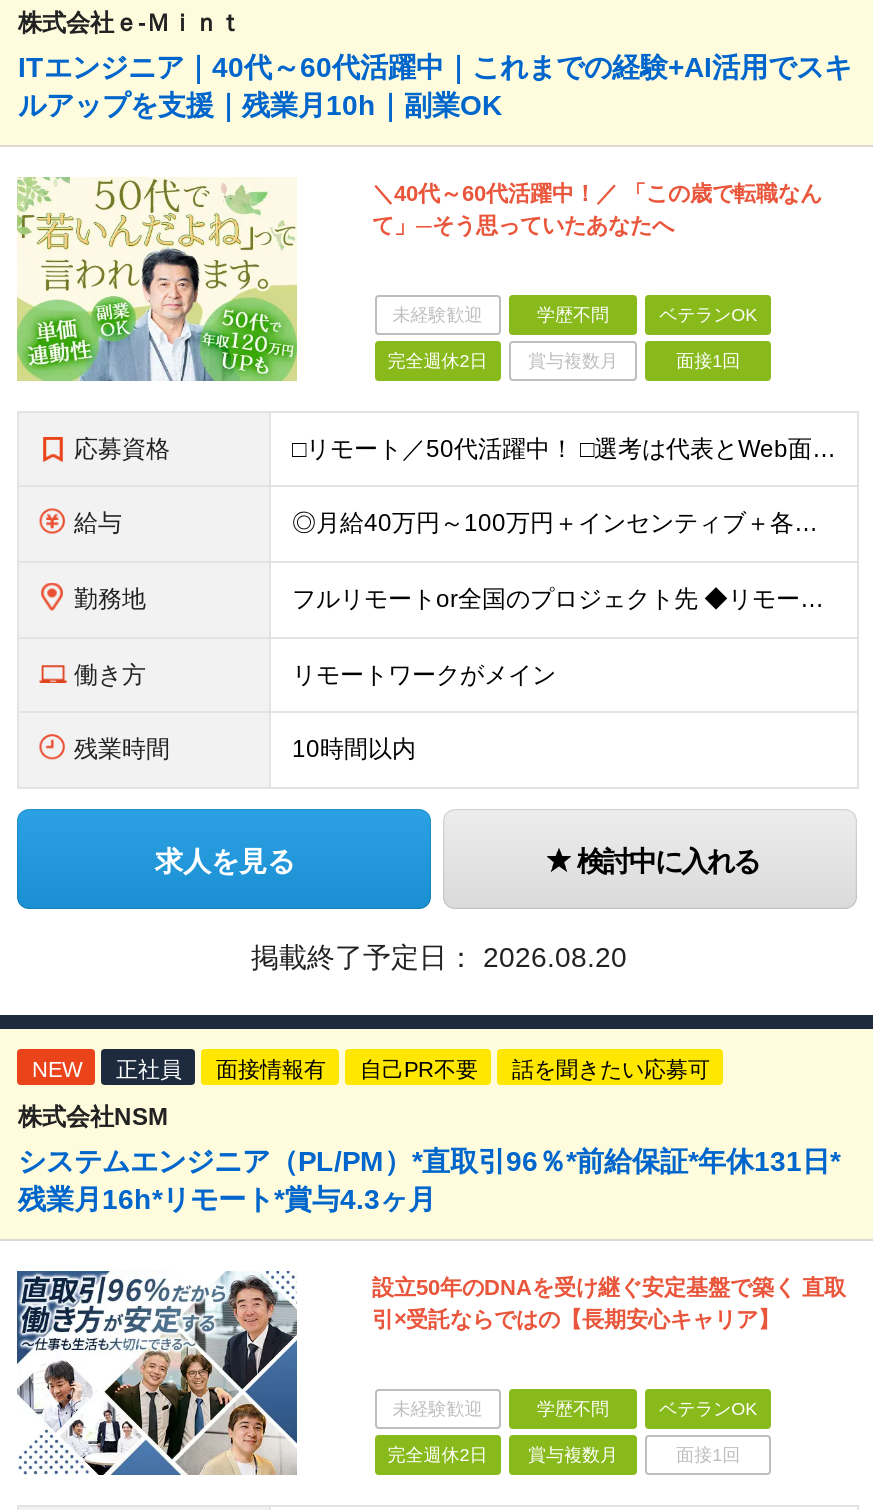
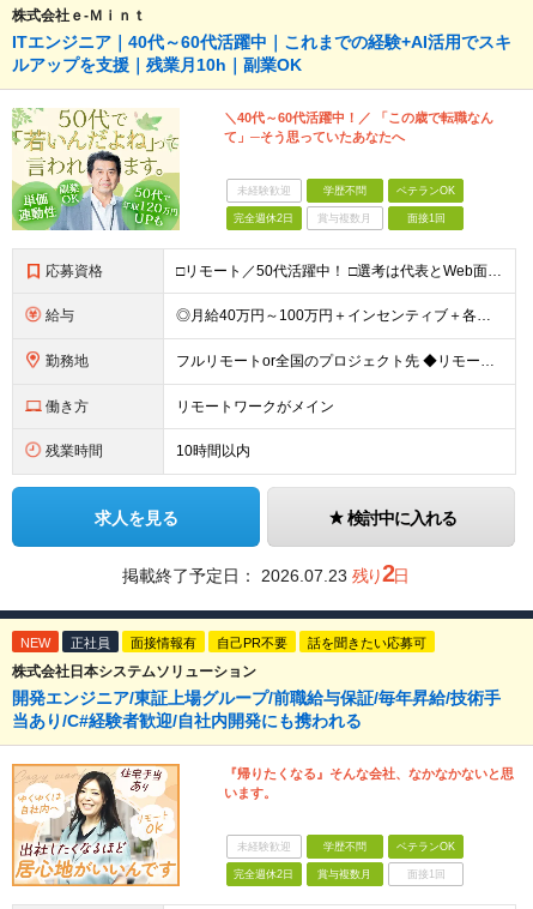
[251,941,627,973] 掲載終了予定日：2026.08.20 -> [122,560,408,586] 掲載終了予定日：2026.07.23 残り2日
[18,1103,840,1215] 株式会社NSM | システムエンジニア（PL/PM）*直取引96％*前給保証*年休131日* | 残業月16h*リモート*賞与4.3ヶ月 -> [12,663,501,730] 株式会社日本システムソリューション | 開発エンジニア/東証上場グループ/前職給与保証/毎年昇給/技術手 | 当あり/C#経験者歓迎/自社内開発にも携われる
[15,1269,846,1477] [image] | 設立50年のDNAを受け継ぐ安定基盤で築く 直取 | 引×受託ならではの【長期安心キャリア】 -> [11,763,514,887] [image] | 『帰りたくなる』そんな会社、なかなかないと思 | います。

